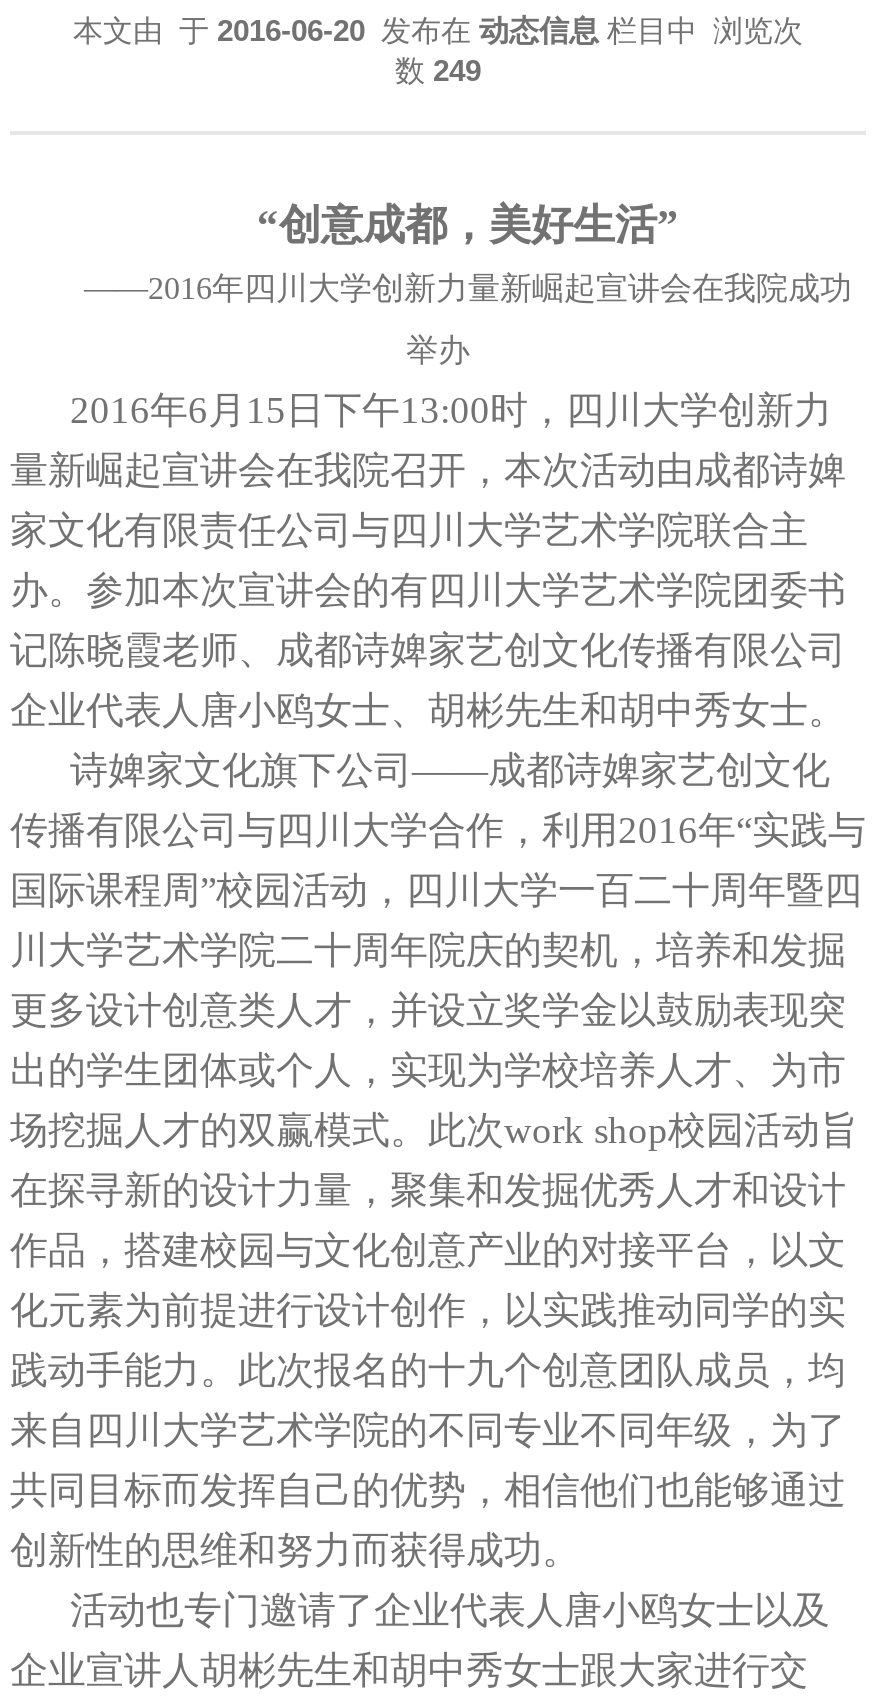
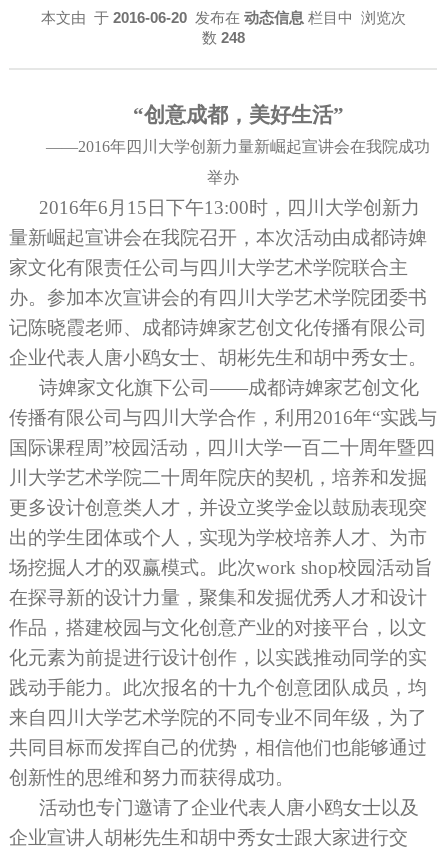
[395,53,481,87] 数249 -> [201,29,244,46] 数248

